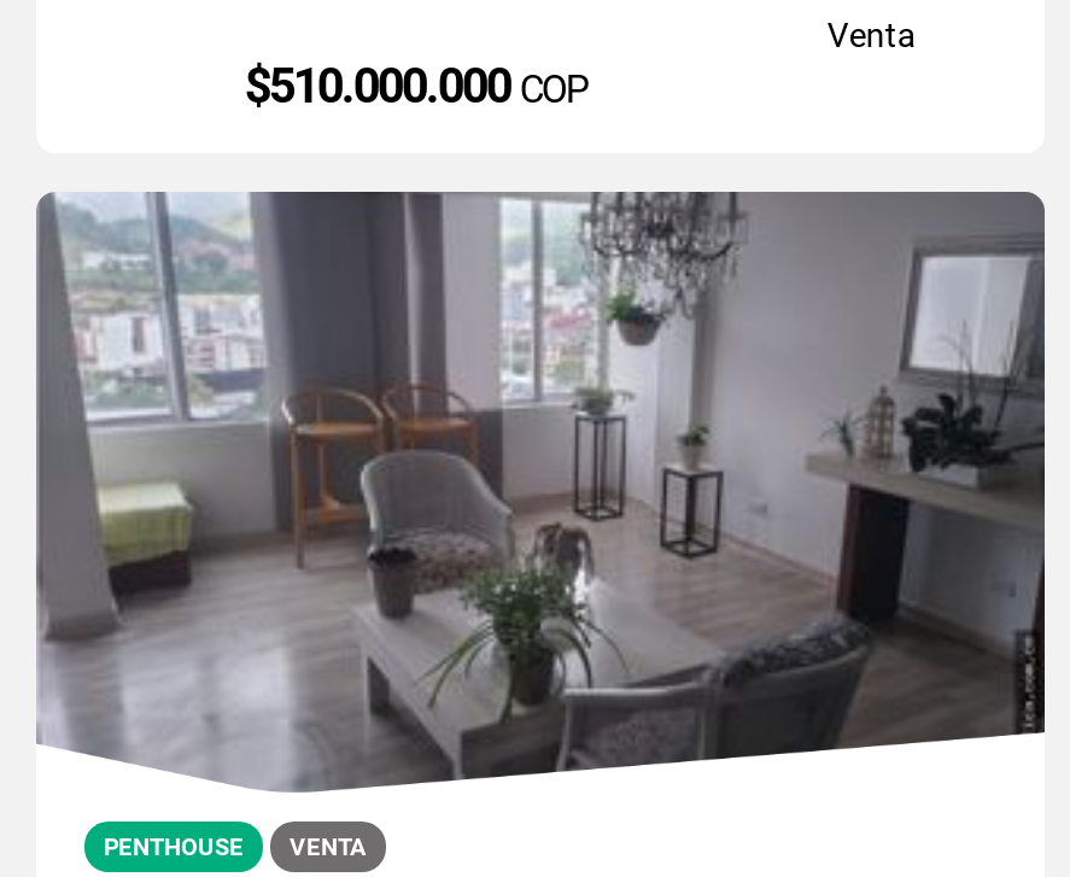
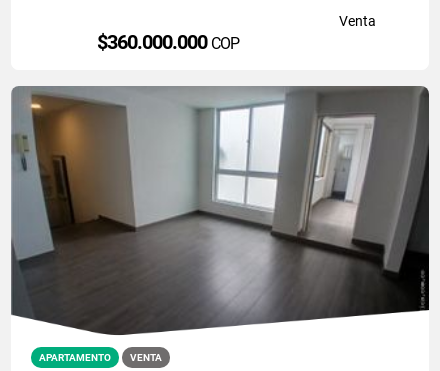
[244,56,587,114] $510.000.000COP -> [97,30,239,54] $360.000.000COP
[36,192,1045,860] [image] | PENTHOUSE -> [11,85,428,363] [image] | APARTAMENTO

